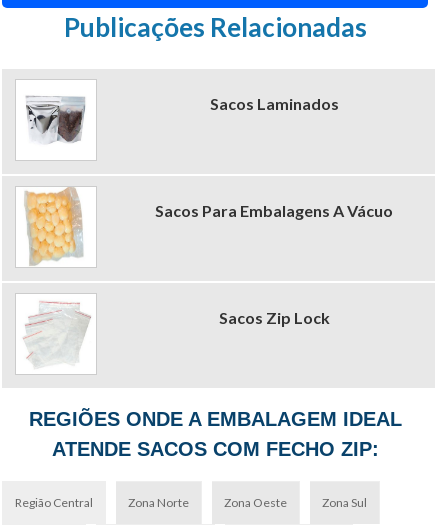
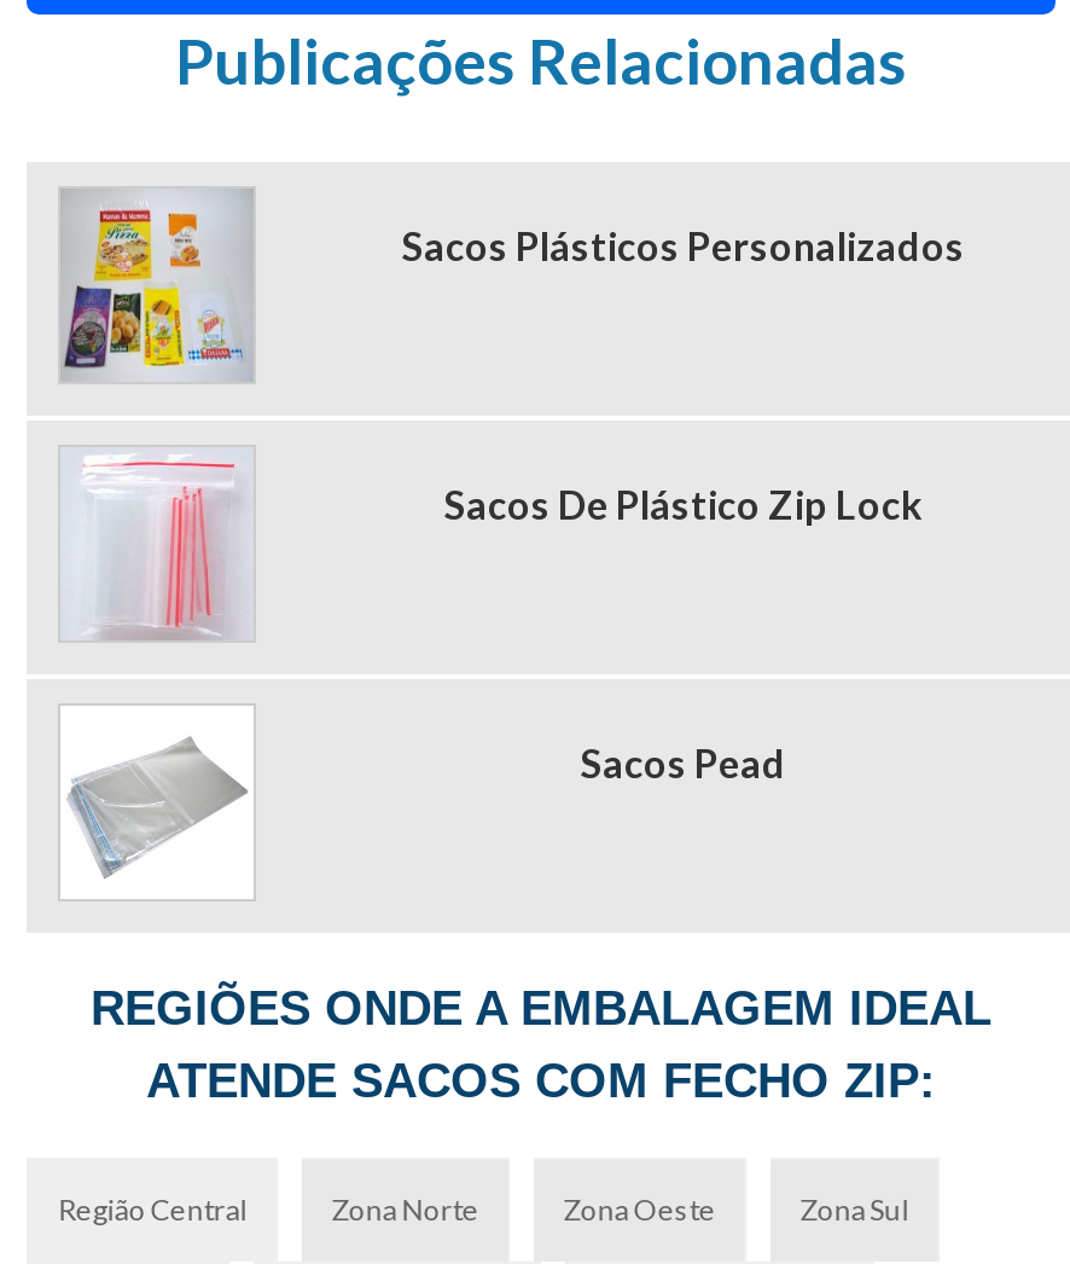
[16,80,96,160] [image] -> [60,189,254,382] [image]
[209,94,338,113] Sacos Laminados -> [402,222,965,268] Sacos Plásticos Personalizados
[17,187,96,267] [image] -> [65,450,251,640] [image]
[155,201,393,220] Sacos Para Embalagens A Vácuo -> [444,480,923,526] Sacos De Plástico Zip Lock
[20,301,93,363] [image] -> [68,725,249,875] [image]
[218,308,329,327] Sacos Zip Lock -> [581,739,786,785] Sacos Pead

